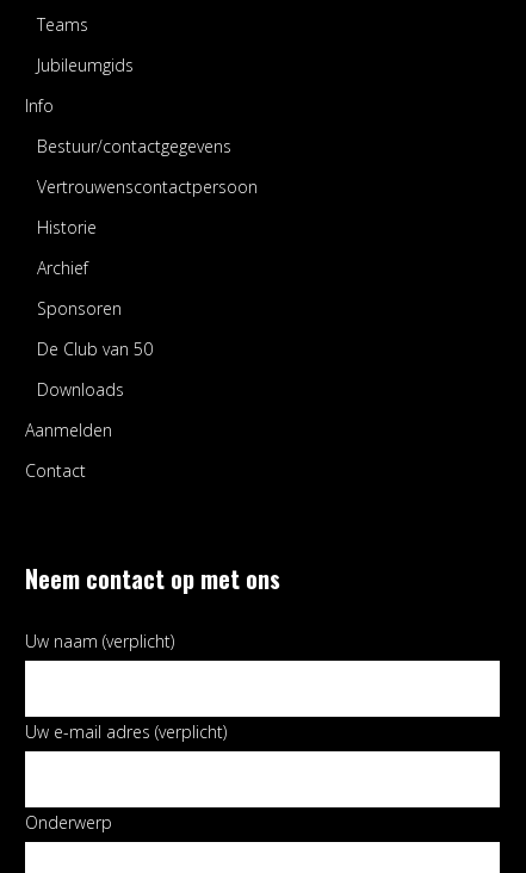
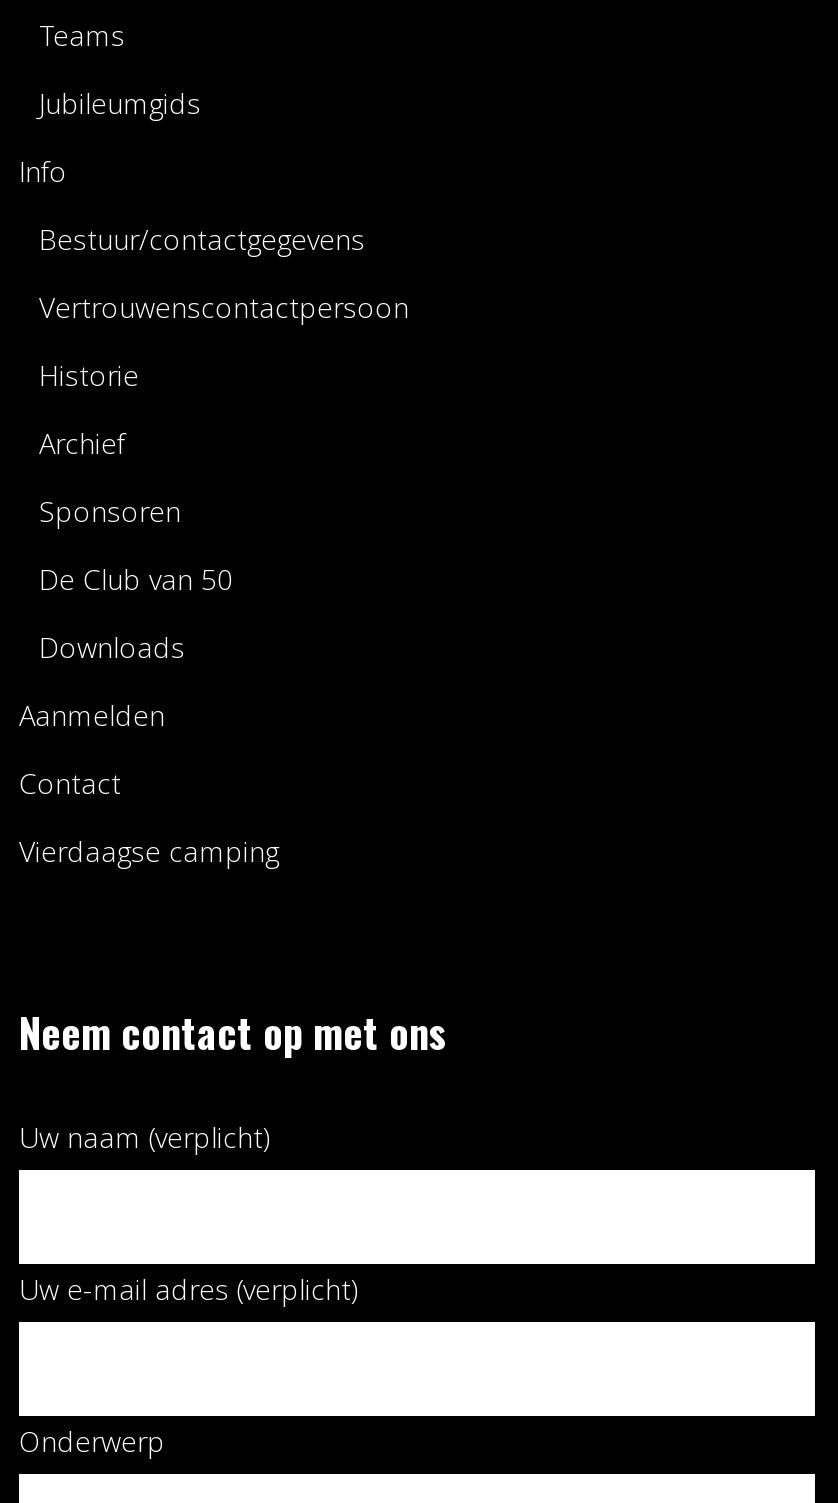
none -> [19,832,279,870] Vierdaagse camping

